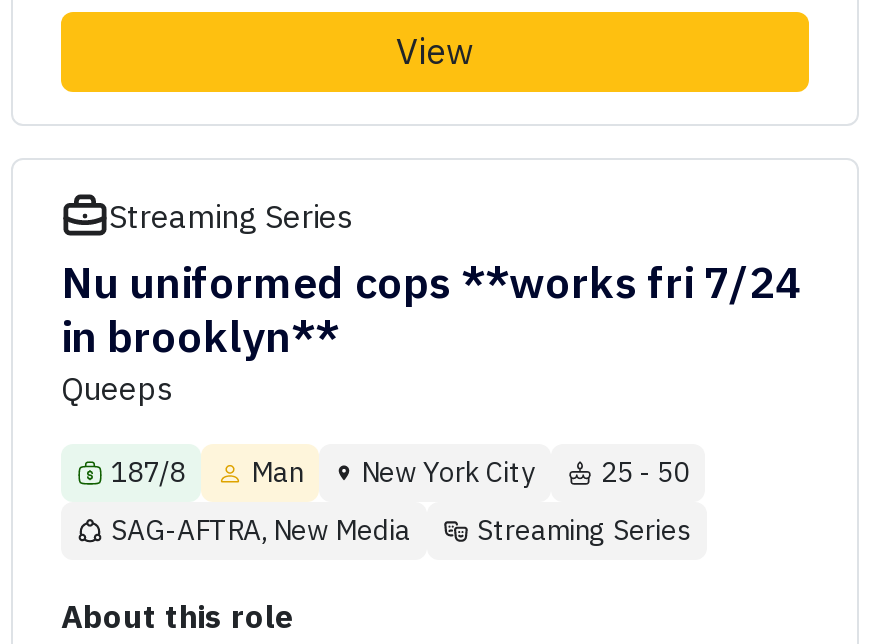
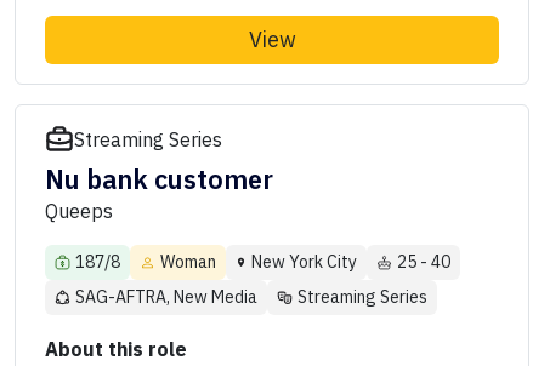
[61,254,801,364] Nu uniformed cops **works fri 7/24 | in brooklyn** -> [45,163,273,197] Nu bank customer
[251,454,303,490] Man -> [160,251,216,273] Woman
[601,454,689,490] 25 - 50 -> [397,251,450,273] 25 - 40

